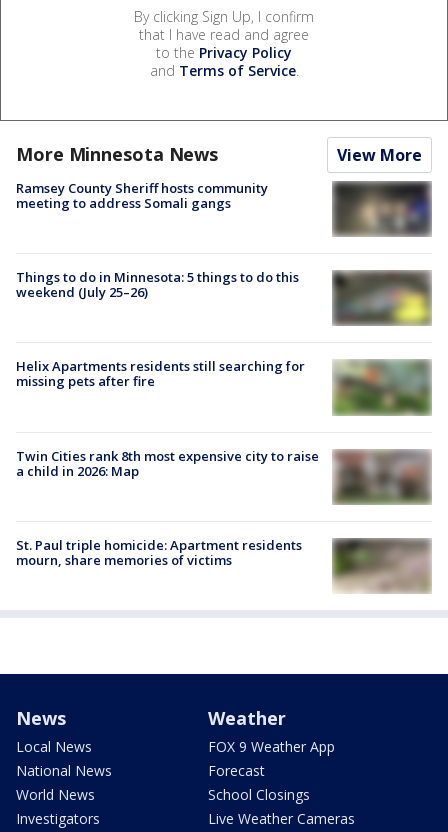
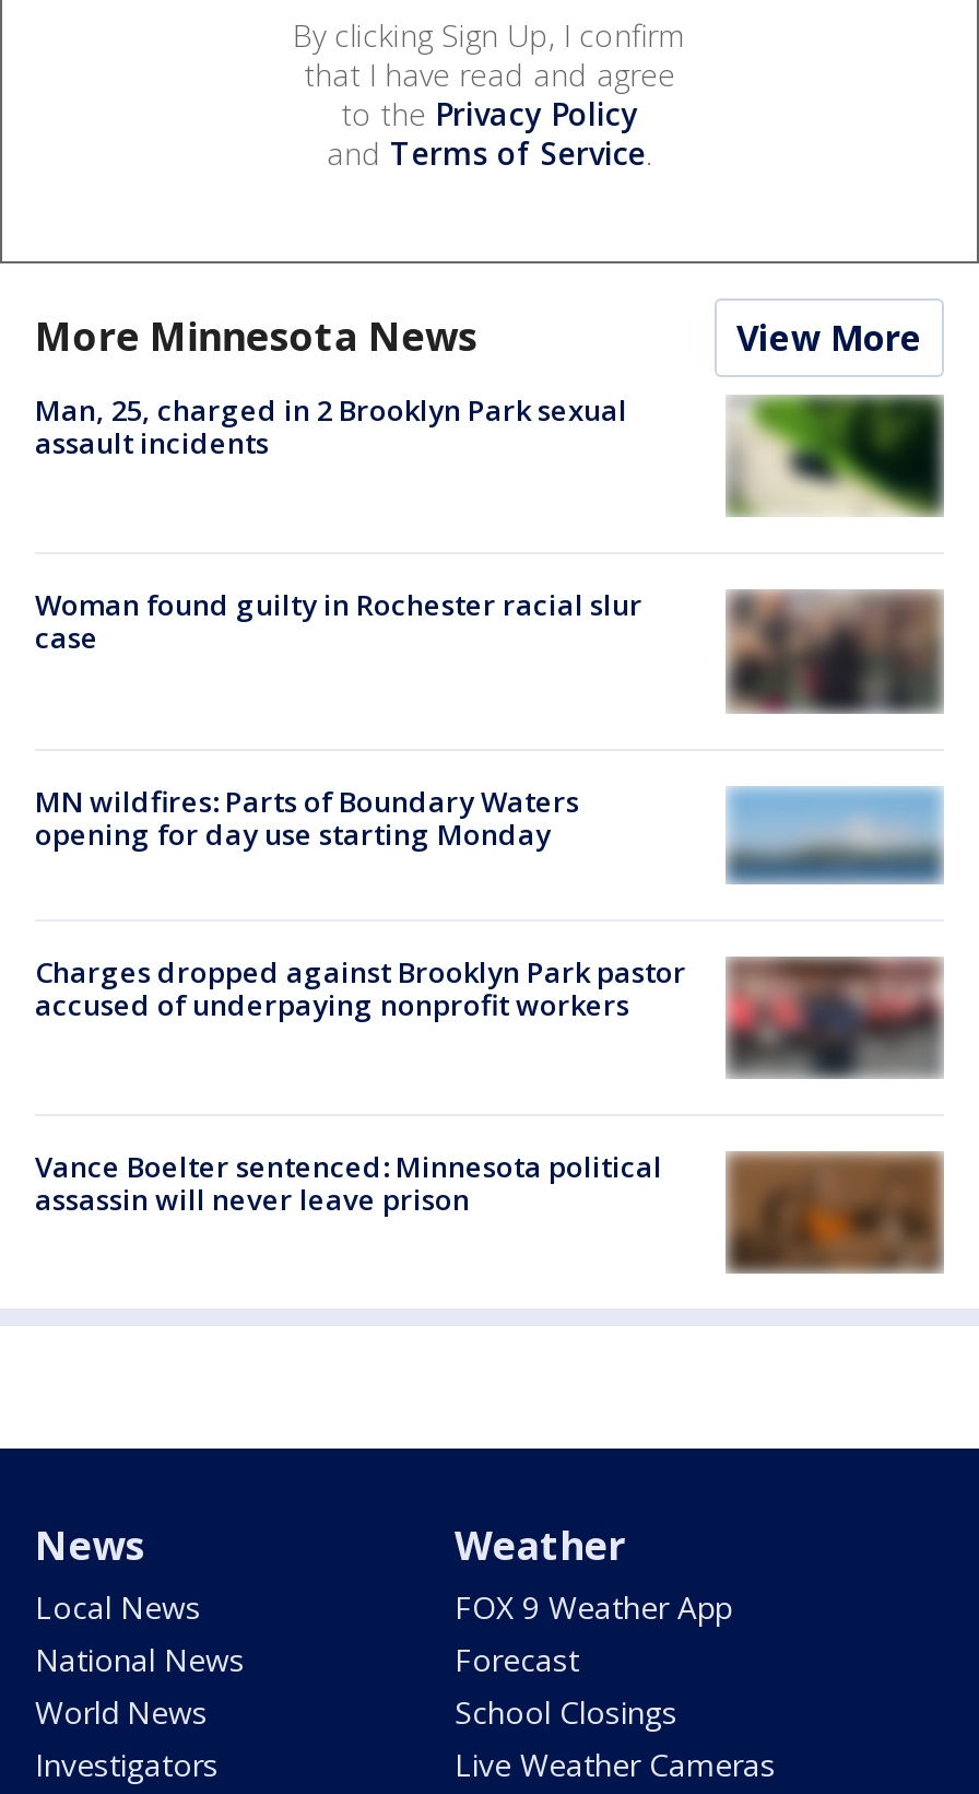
[16,179,268,212] Ramsey County Sheriff hosts community | meeting to address Somali gangs -> [35,390,627,462] Man, 25, charged in 2 Brooklyn Park sexual | assault incidents
[332,181,432,237] [image] -> [728,395,940,517] [image]
[16,268,431,326] [image] | Things to do in Minnesota: 5 things to do this | weekend (July 25–26) -> [35,585,942,714] [image] | Woman found guilty in Rochester racial slur | case
[16,357,305,390] Helix Apartments residents still searching for | missing pets after fire -> [35,780,579,852] MN wildfires: Parts of Boundary Waters | opening for day use starting Monday
[332,359,432,416] [image] -> [726,786,944,884] [image]
[16,446,428,504] [image] | Twin Cities rank 8th most expensive city to raise | a child in 2026: Map -> [35,951,940,1072] [image] | Charges dropped against Brooklyn Park pastor | accused of underpaying nonprofit workers
[16,536,430,593] [image] | St. Paul triple homicide: Apartment residents | mourn, share memories of victims -> [35,1146,942,1271] [image] | Vance Boelter sentenced: Minnesota political | assassin will never leave prison

